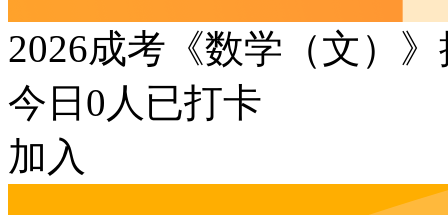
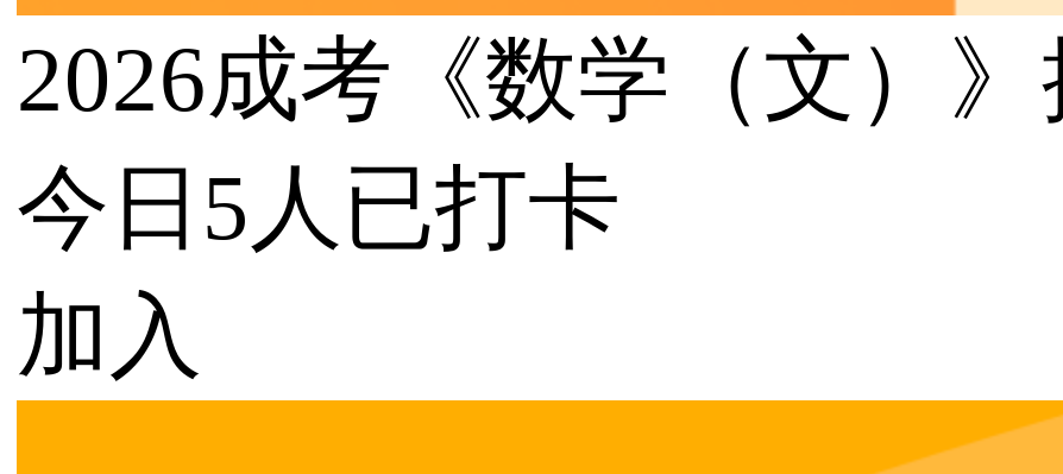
[8,81,262,124] 今日0人已打卡 -> [17,156,621,258] 今日5人已打卡

